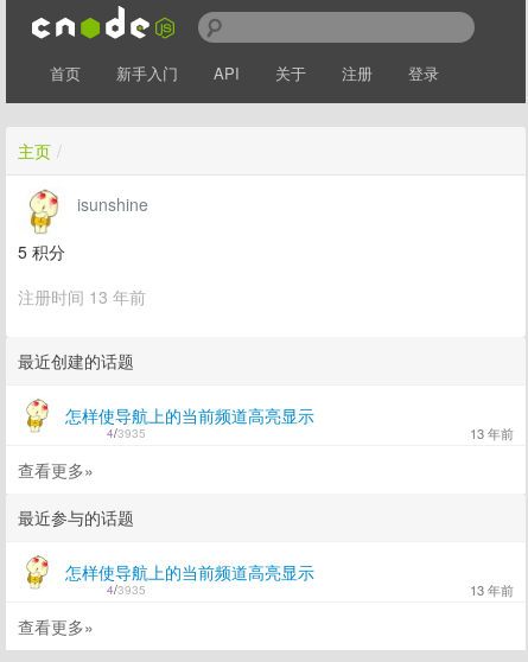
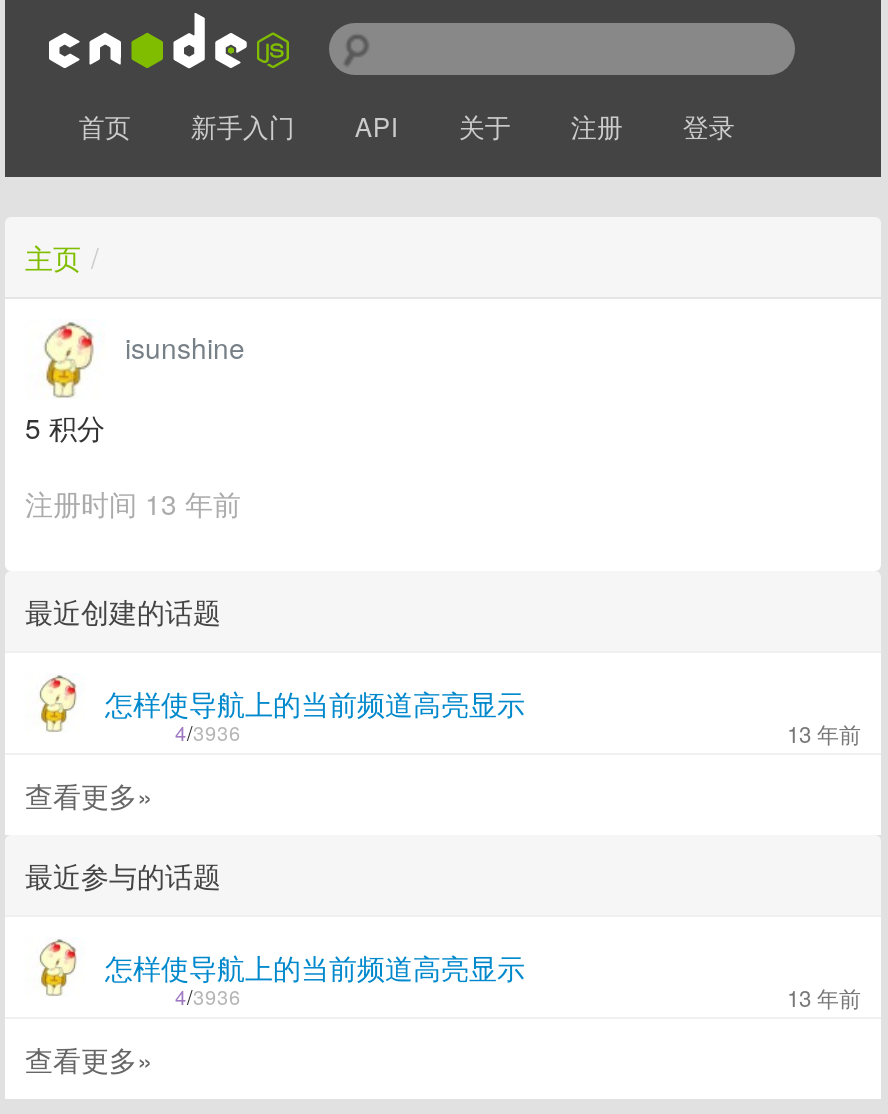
[107,425,146,441] 4 /3935 -> [175,719,241,747] 4 /3936
[107,581,146,598] 4 /3935 -> [175,983,241,1011] 4 /3936

